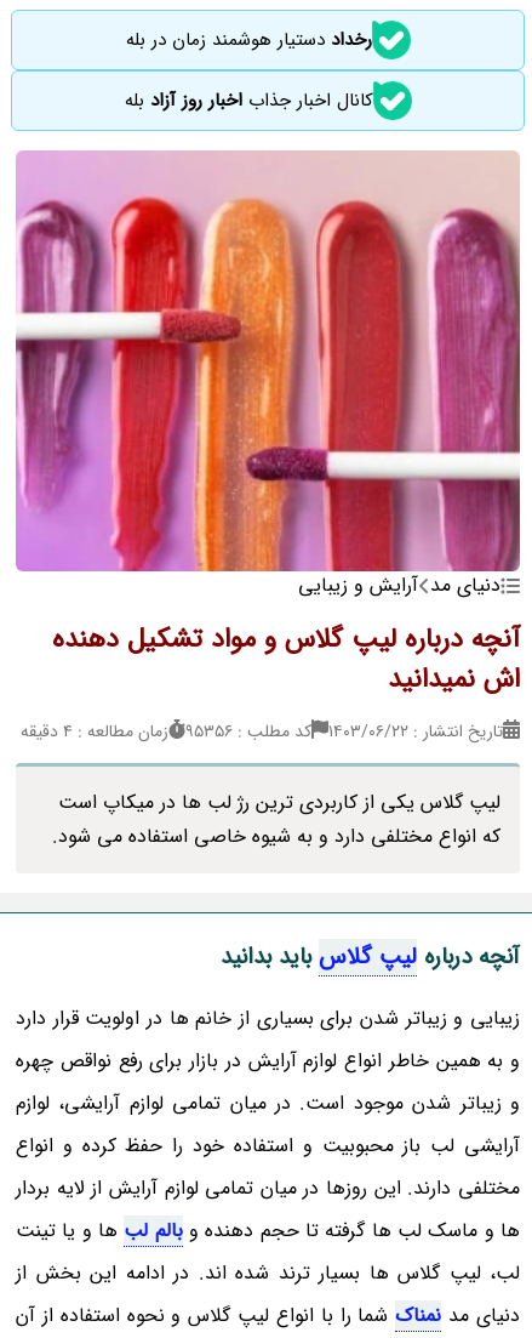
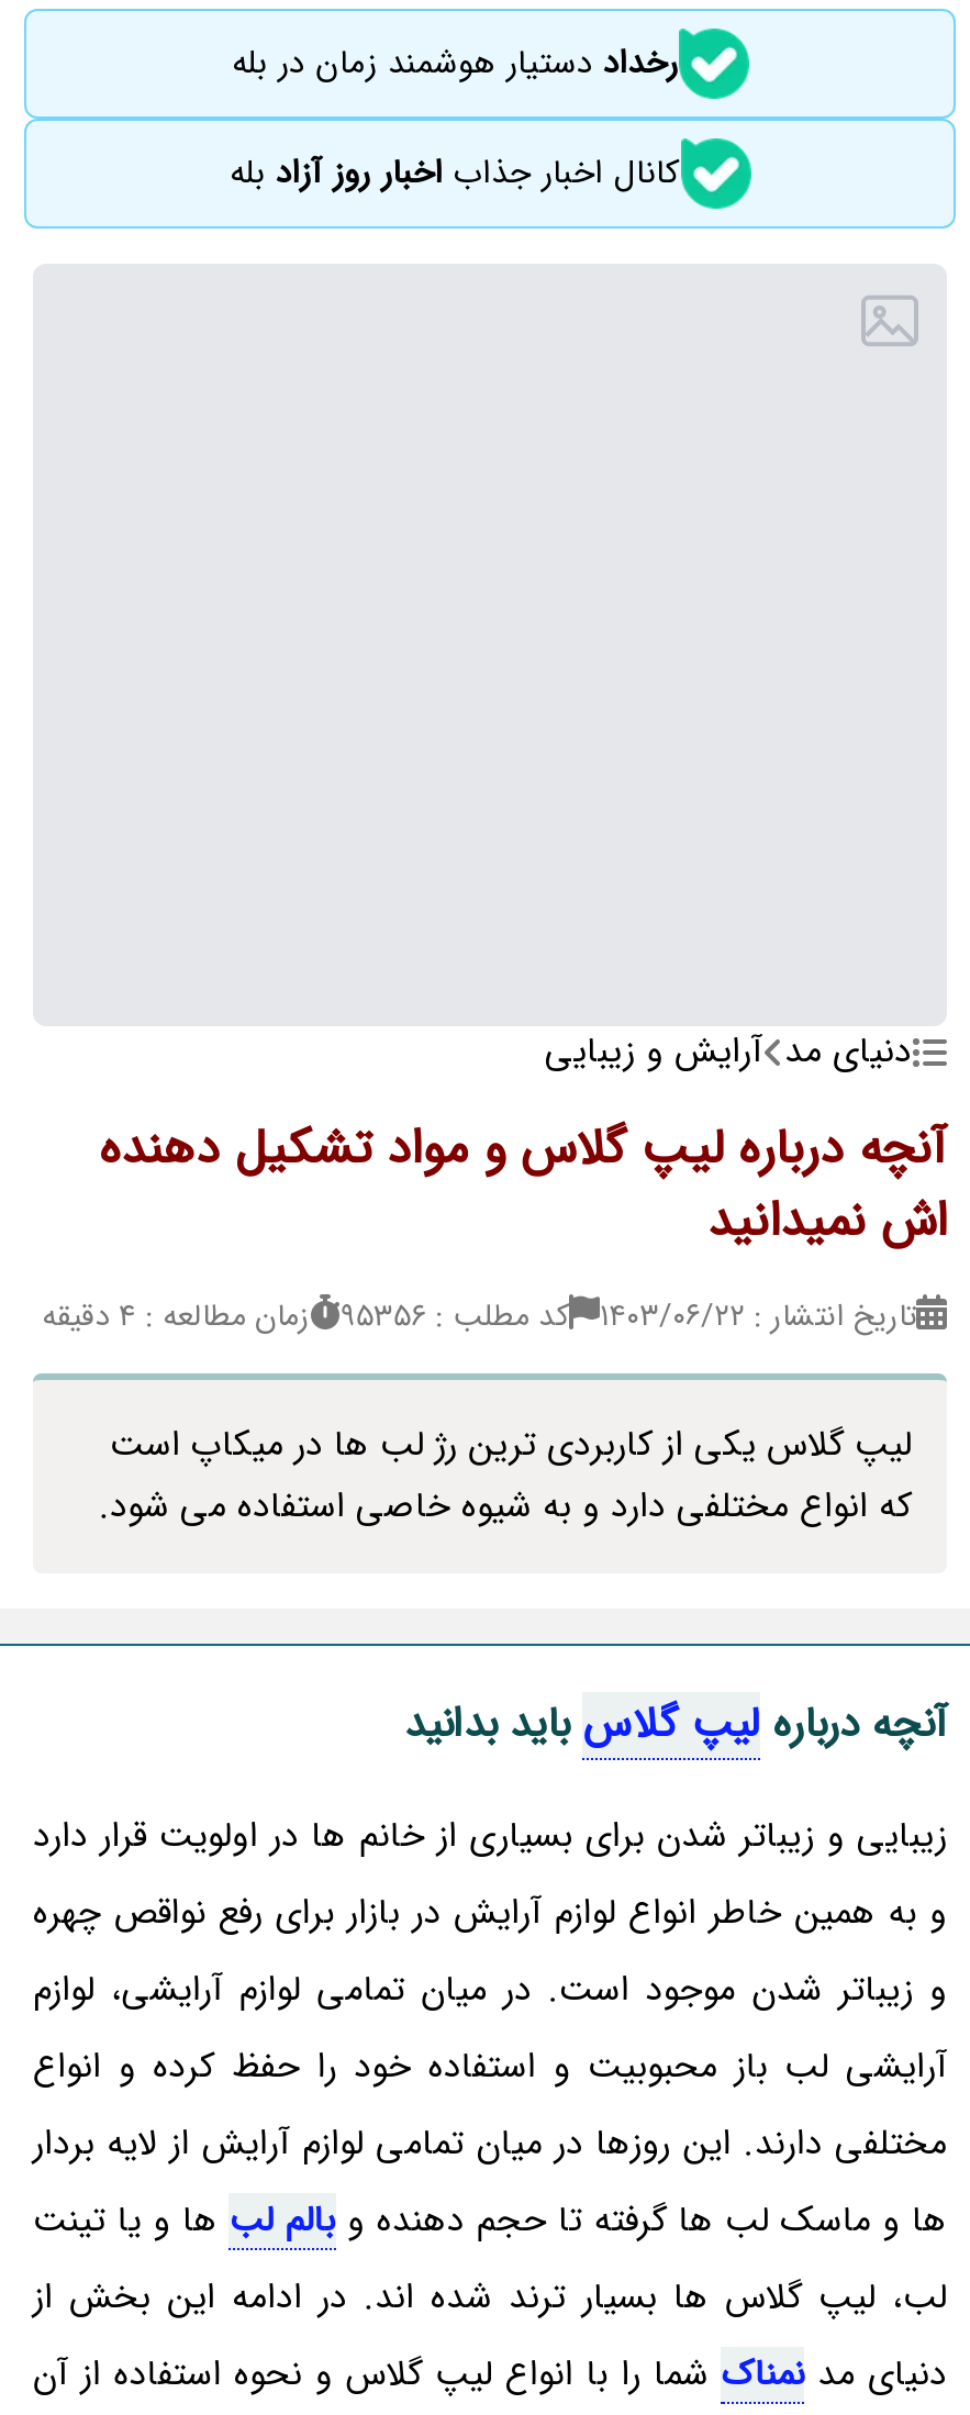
[15,150,521,573] [image] -> none

